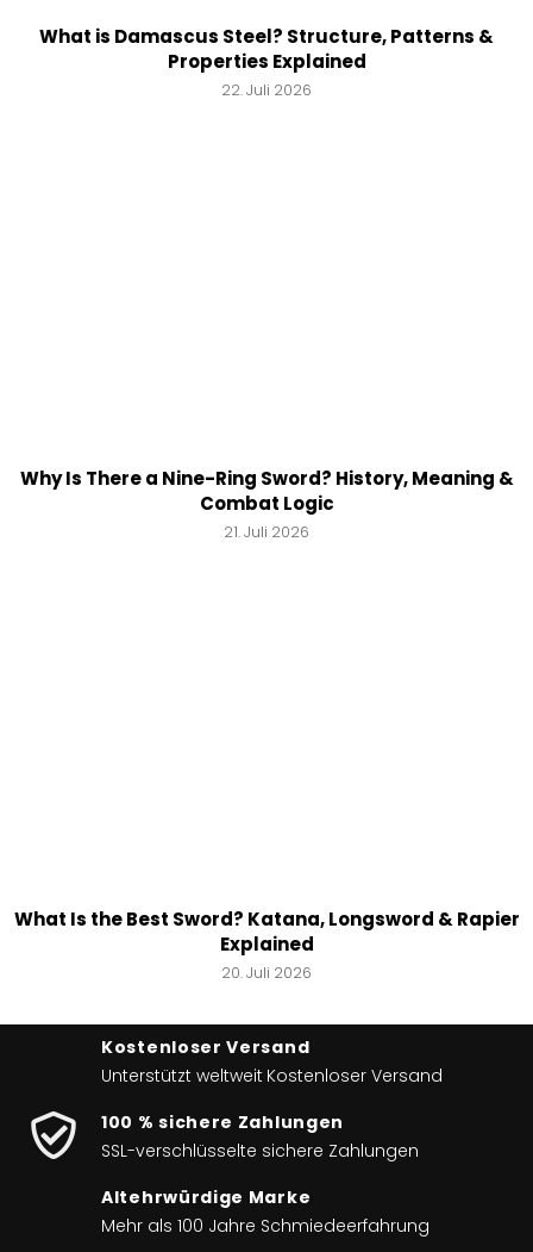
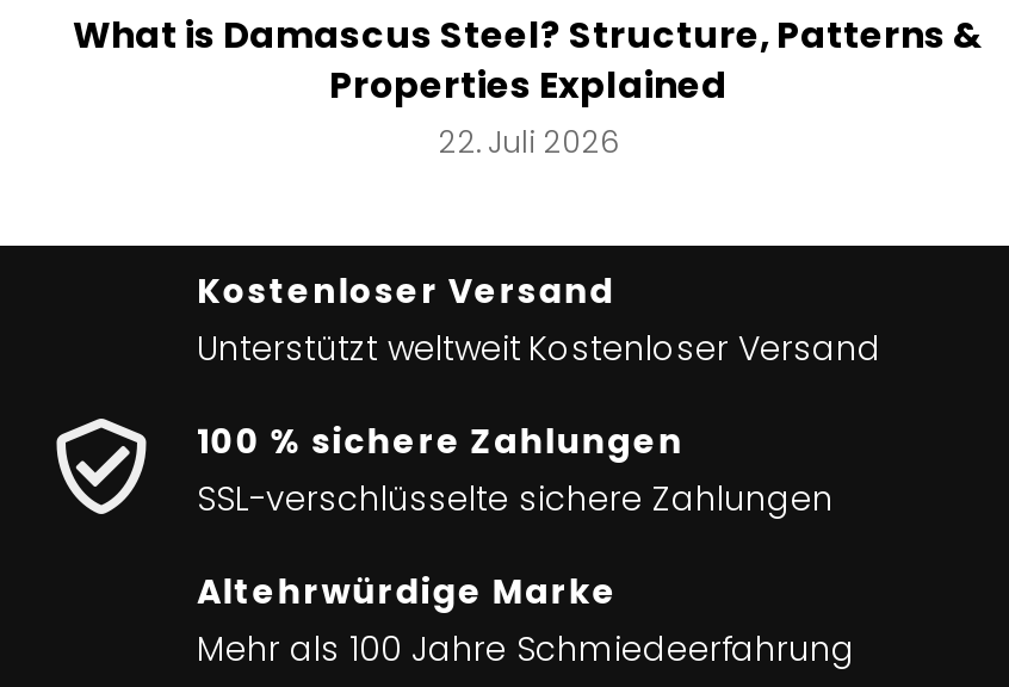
[20,465,513,542] Why Is There a Nine-Ring Sword? History, Meaning & | Combat Logic | 21. Juli 2026 -> none
[14,907,519,983] What Is the Best Sword? Katana, Longsword & Rapier | Explained | 20. Juli 2026 -> none

